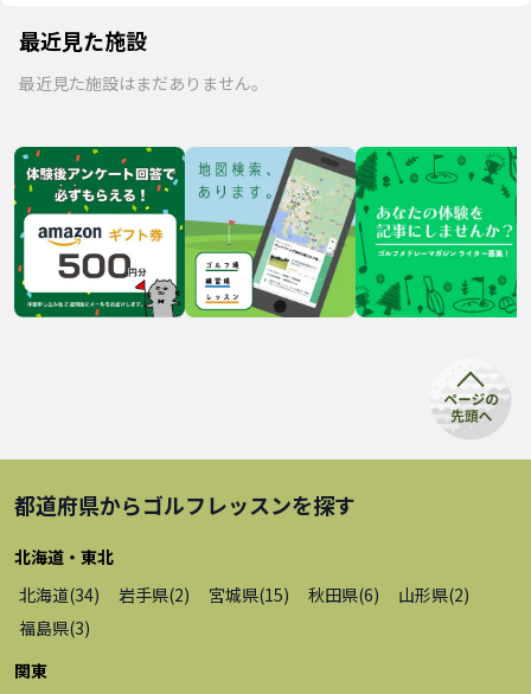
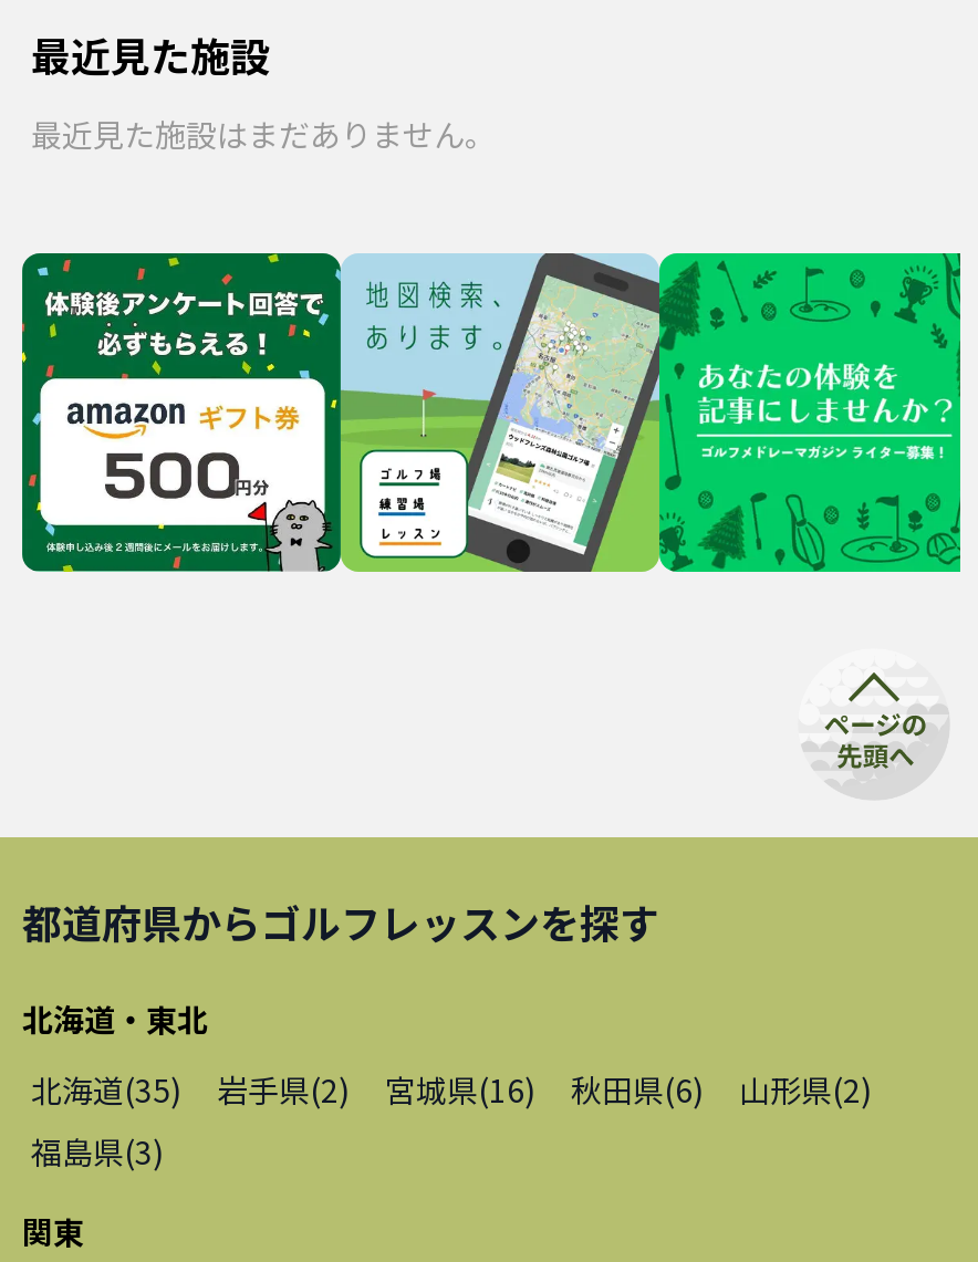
[19,583,100,607] 北海道(34) -> [31,1067,181,1111] 北海道(35)
[209,583,289,607] 宮城県(15) -> [385,1067,535,1111] 宮城県(16)

